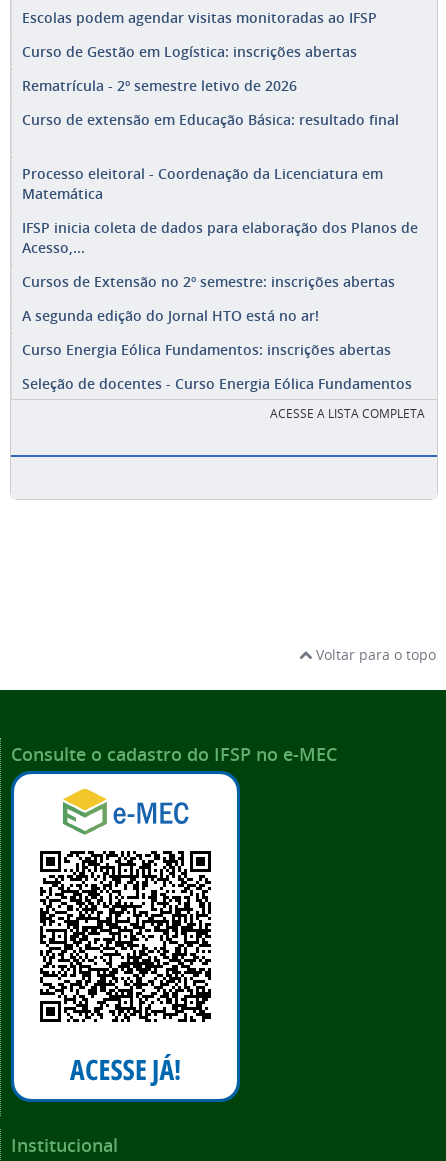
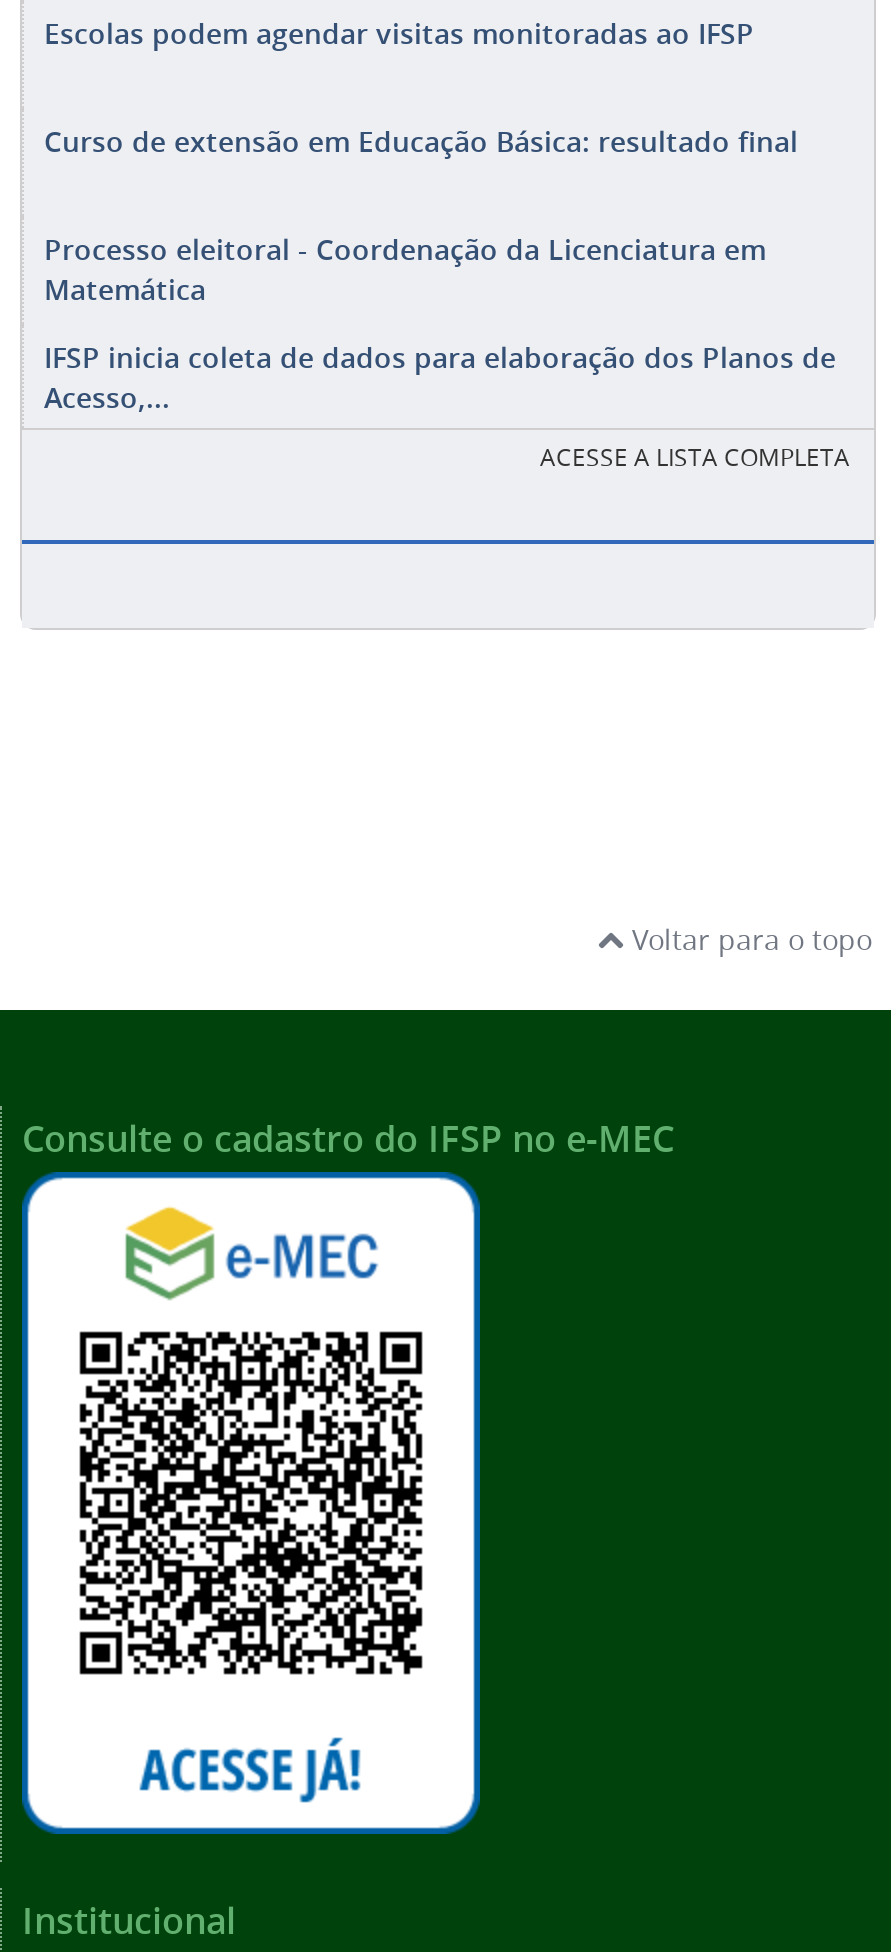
[22,42,357,95] Curso de Gestão em Logística: inscrições abertas | Rematrícula - 2º semestre letivo de 2026 -> none
[22,272,412,393] Cursos de Extensão no 2º semestre: inscrições abertas | A segunda edição do Jornal HTO está no ar! | Curso Energia Eólica Fundamentos: inscrições abertas | Seleção de docentes - Curso Energia Eólica Fundamentos -> none

